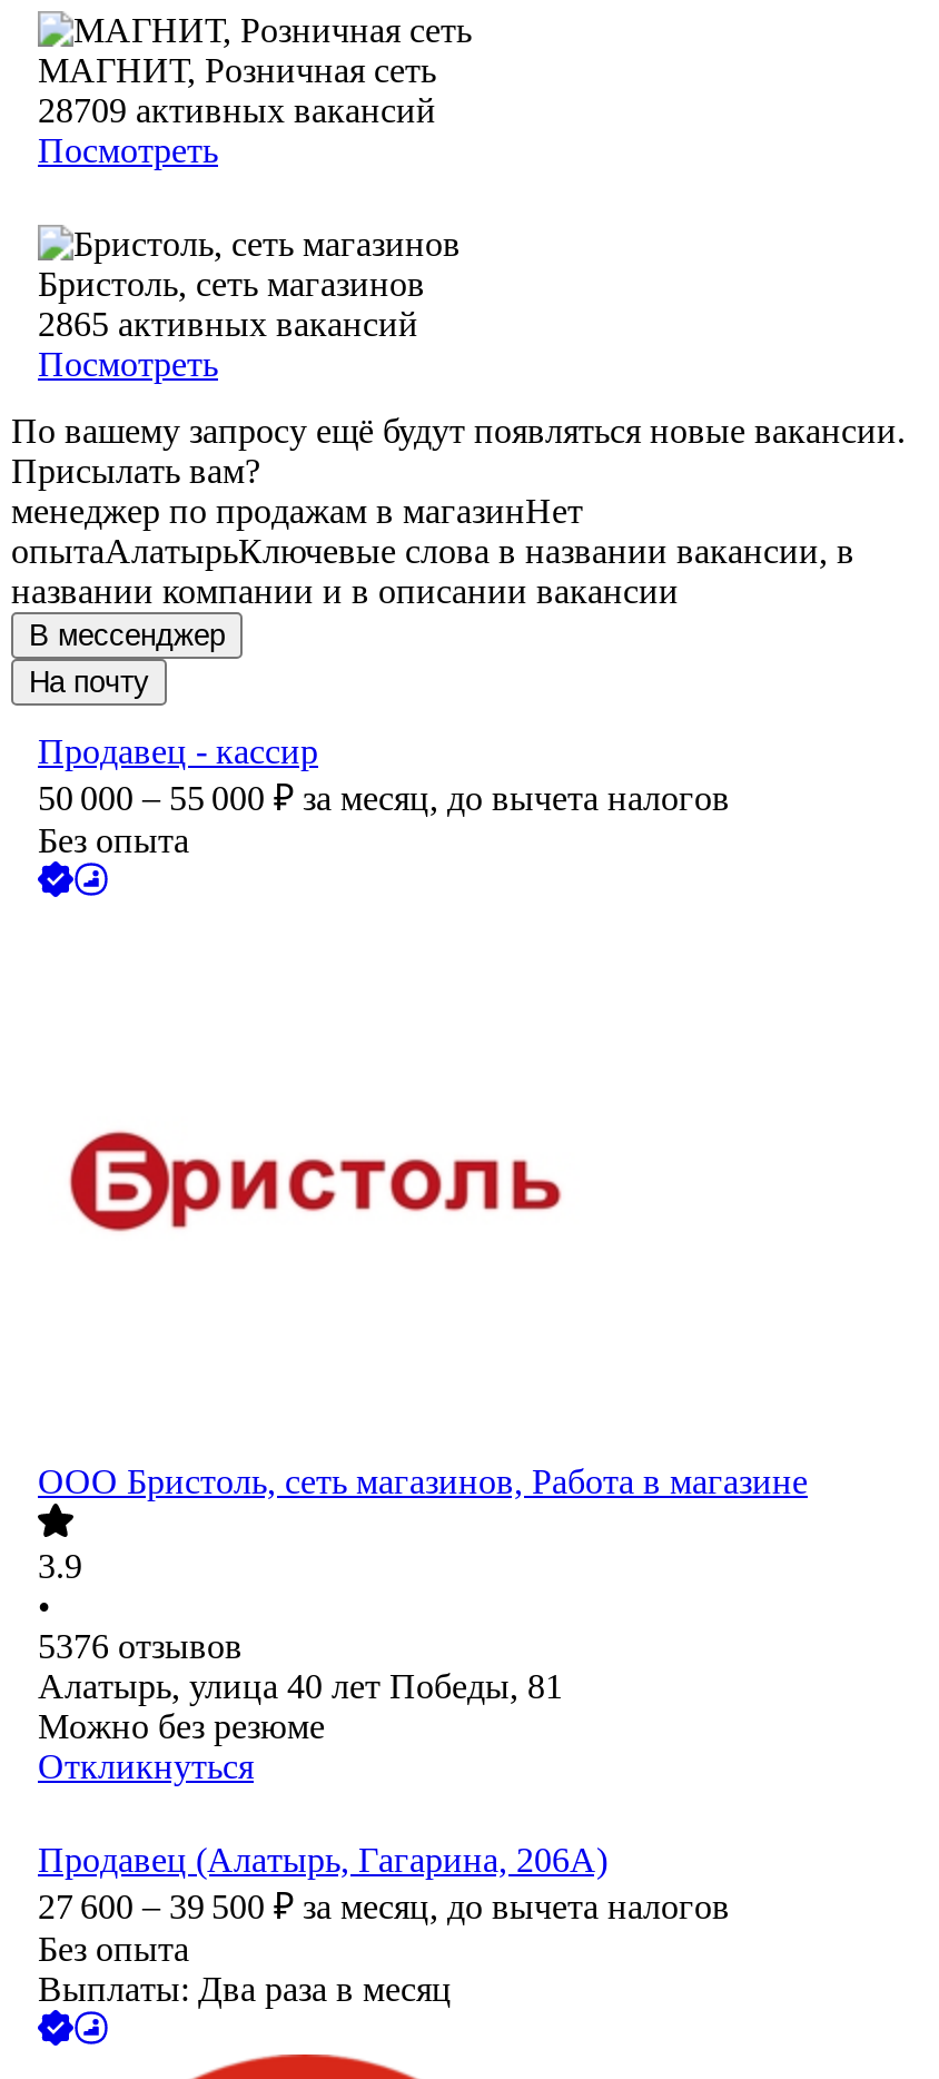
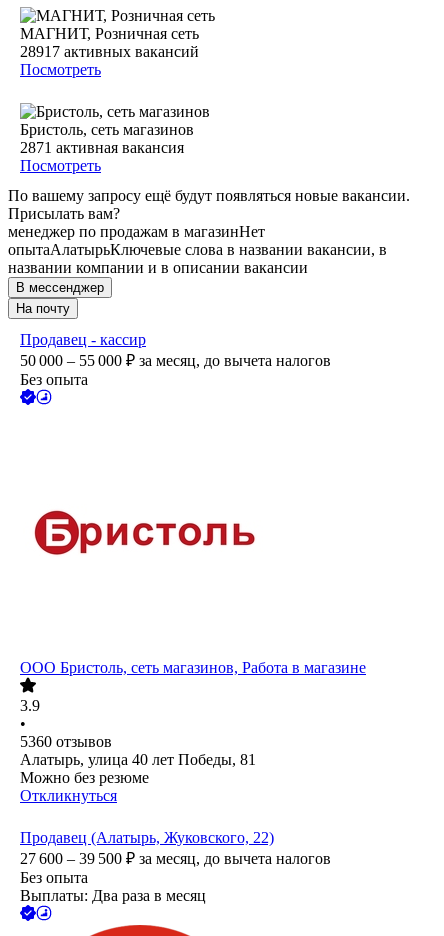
[38,92,436,130] 28709 активных вакансий -> [20,43,199,60] 28917 активных вакансий
[38,306,418,343] 2865 активных вакансий -> [20,139,184,156] 2871 активная вакансия
[38,1628,243,1666] 5376 отзывов -> [20,733,112,750] 5360 отзывов
[38,1841,607,1879] Продавец (Алатырь, Гагарина, 206А) -> [20,829,274,846] Продавец (Алатырь, Жуковского, 22)

